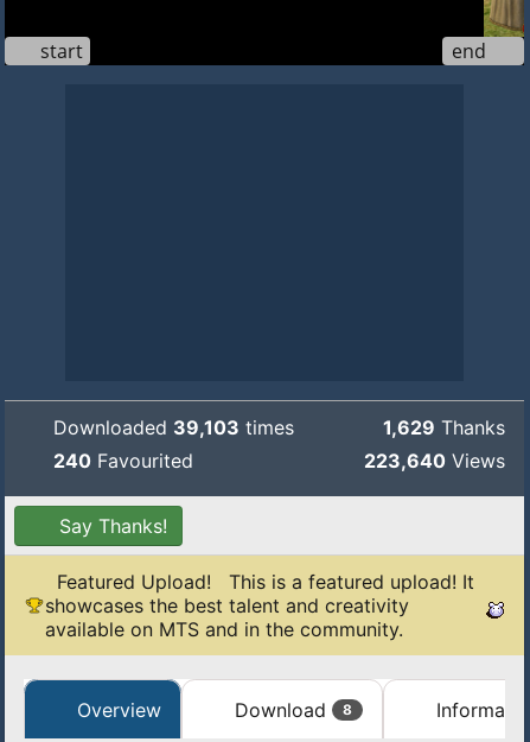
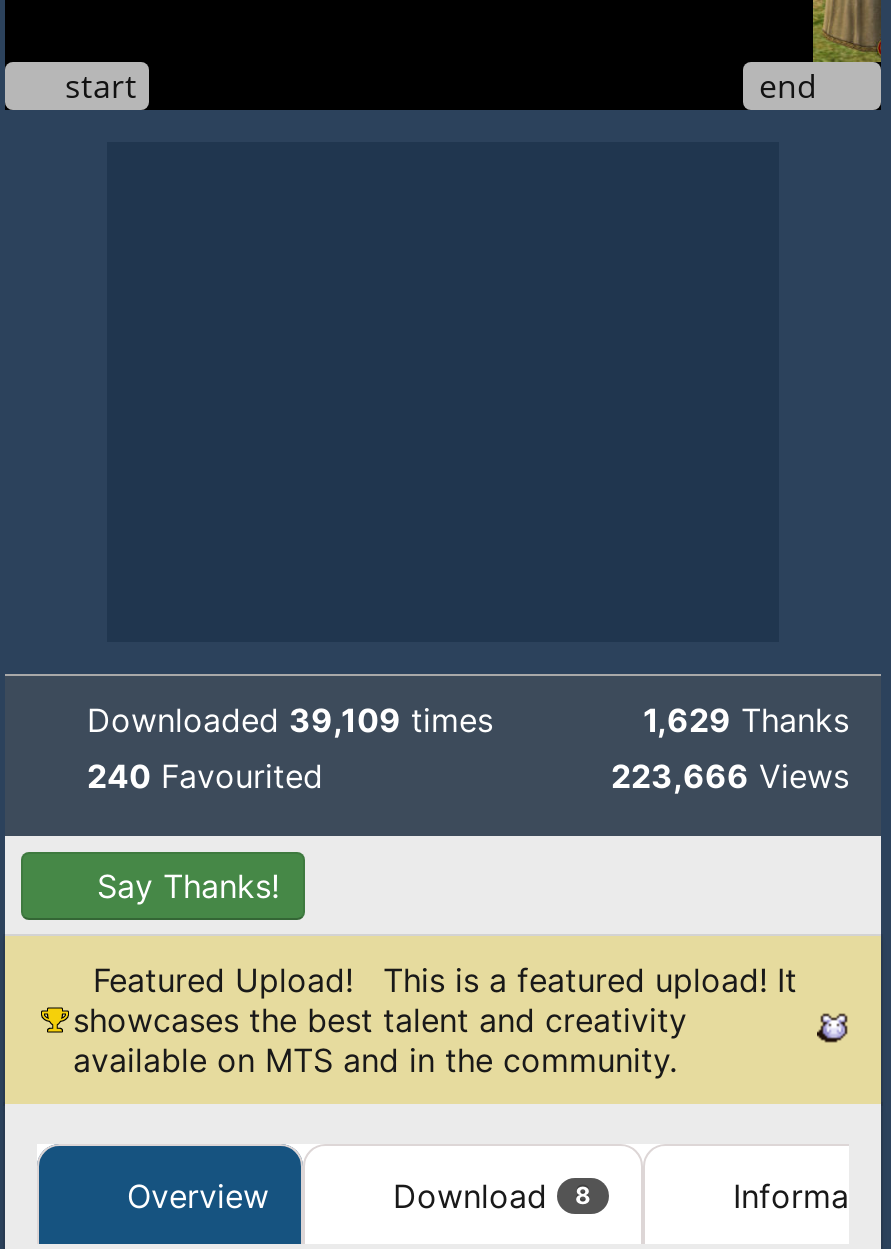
[47,416,294,440] Downloaded 39,103 times -> [77,700,493,740] Downloaded 39,109 times
[364,449,505,473] 223,640 Views -> [611,756,849,796] 223,666 Views

